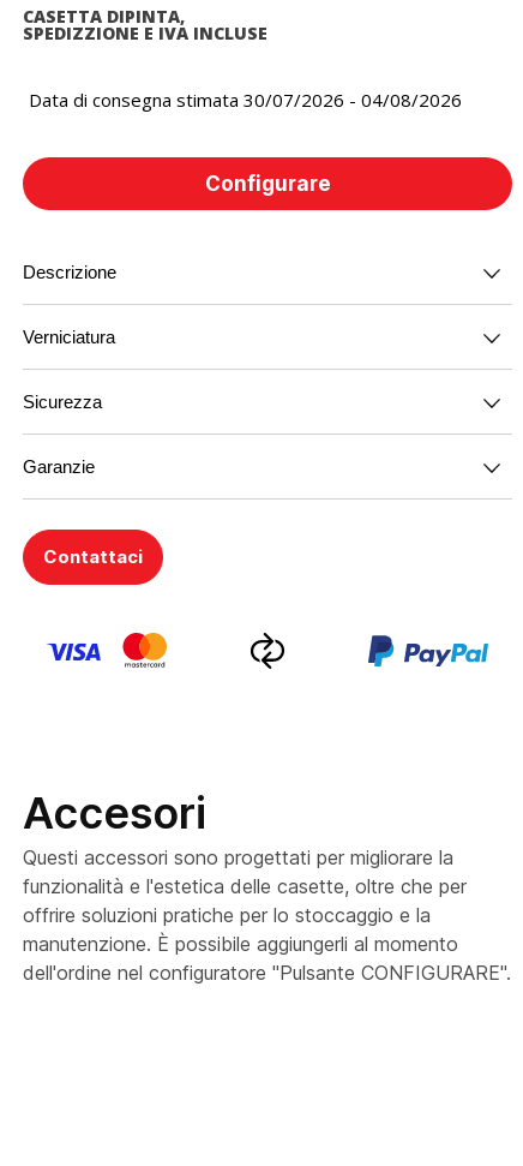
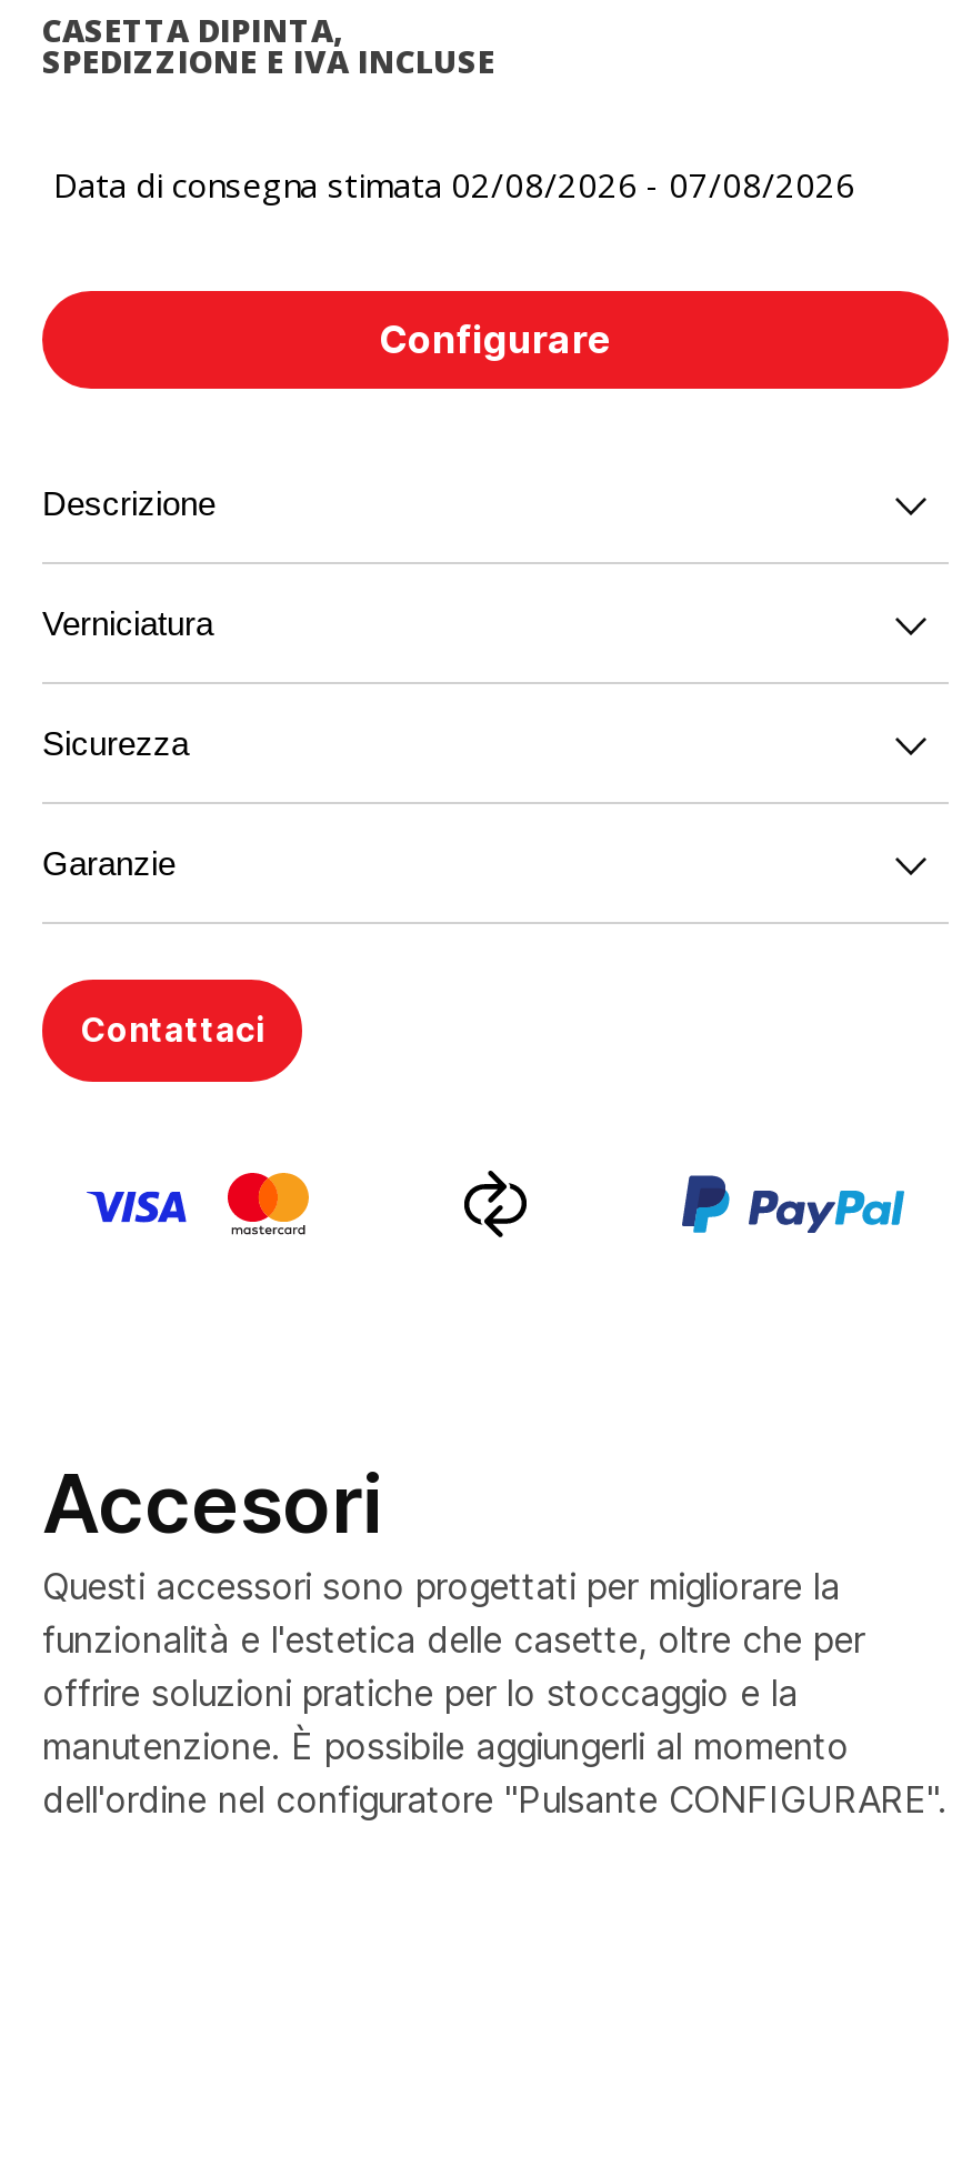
[29,87,462,111] Data di consegna stimata 30/07/2026 - 04/08/2026 -> [53,162,855,206] Data di consegna stimata 02/08/2026 - 07/08/2026

